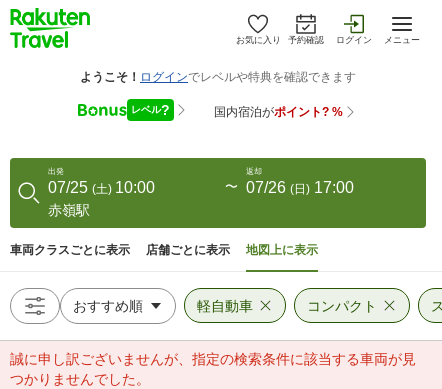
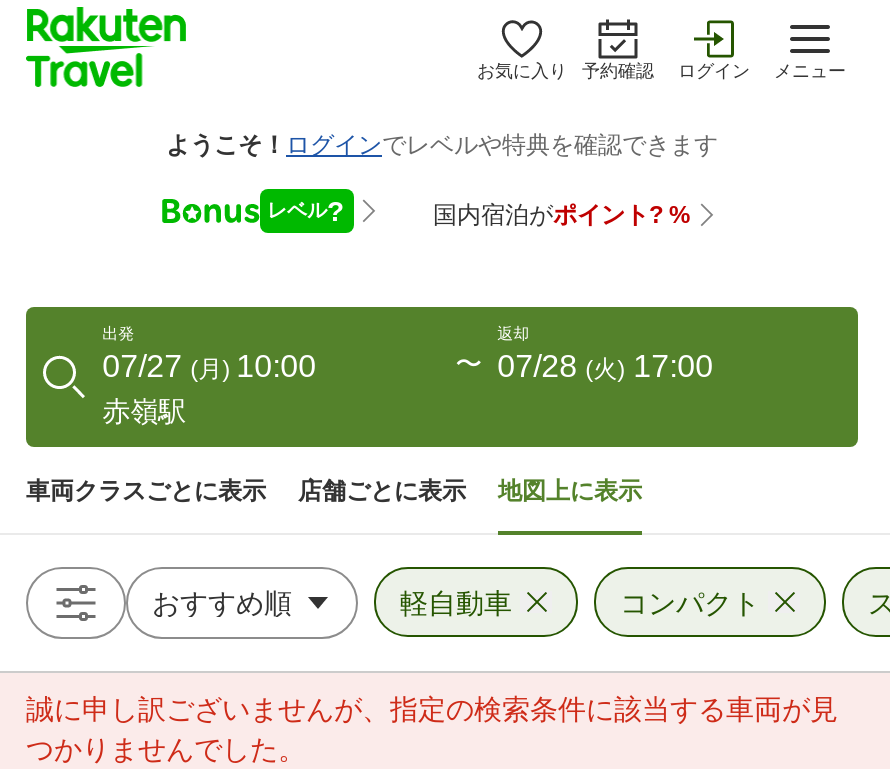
[48,179,155,196] 07/25 (土) 10:00 -> [102,349,316,383] 07/27 (月) 10:00
[246,179,354,196] 07/26 (日) 17:00 -> [497,349,713,383] 07/28 (火) 17:00

